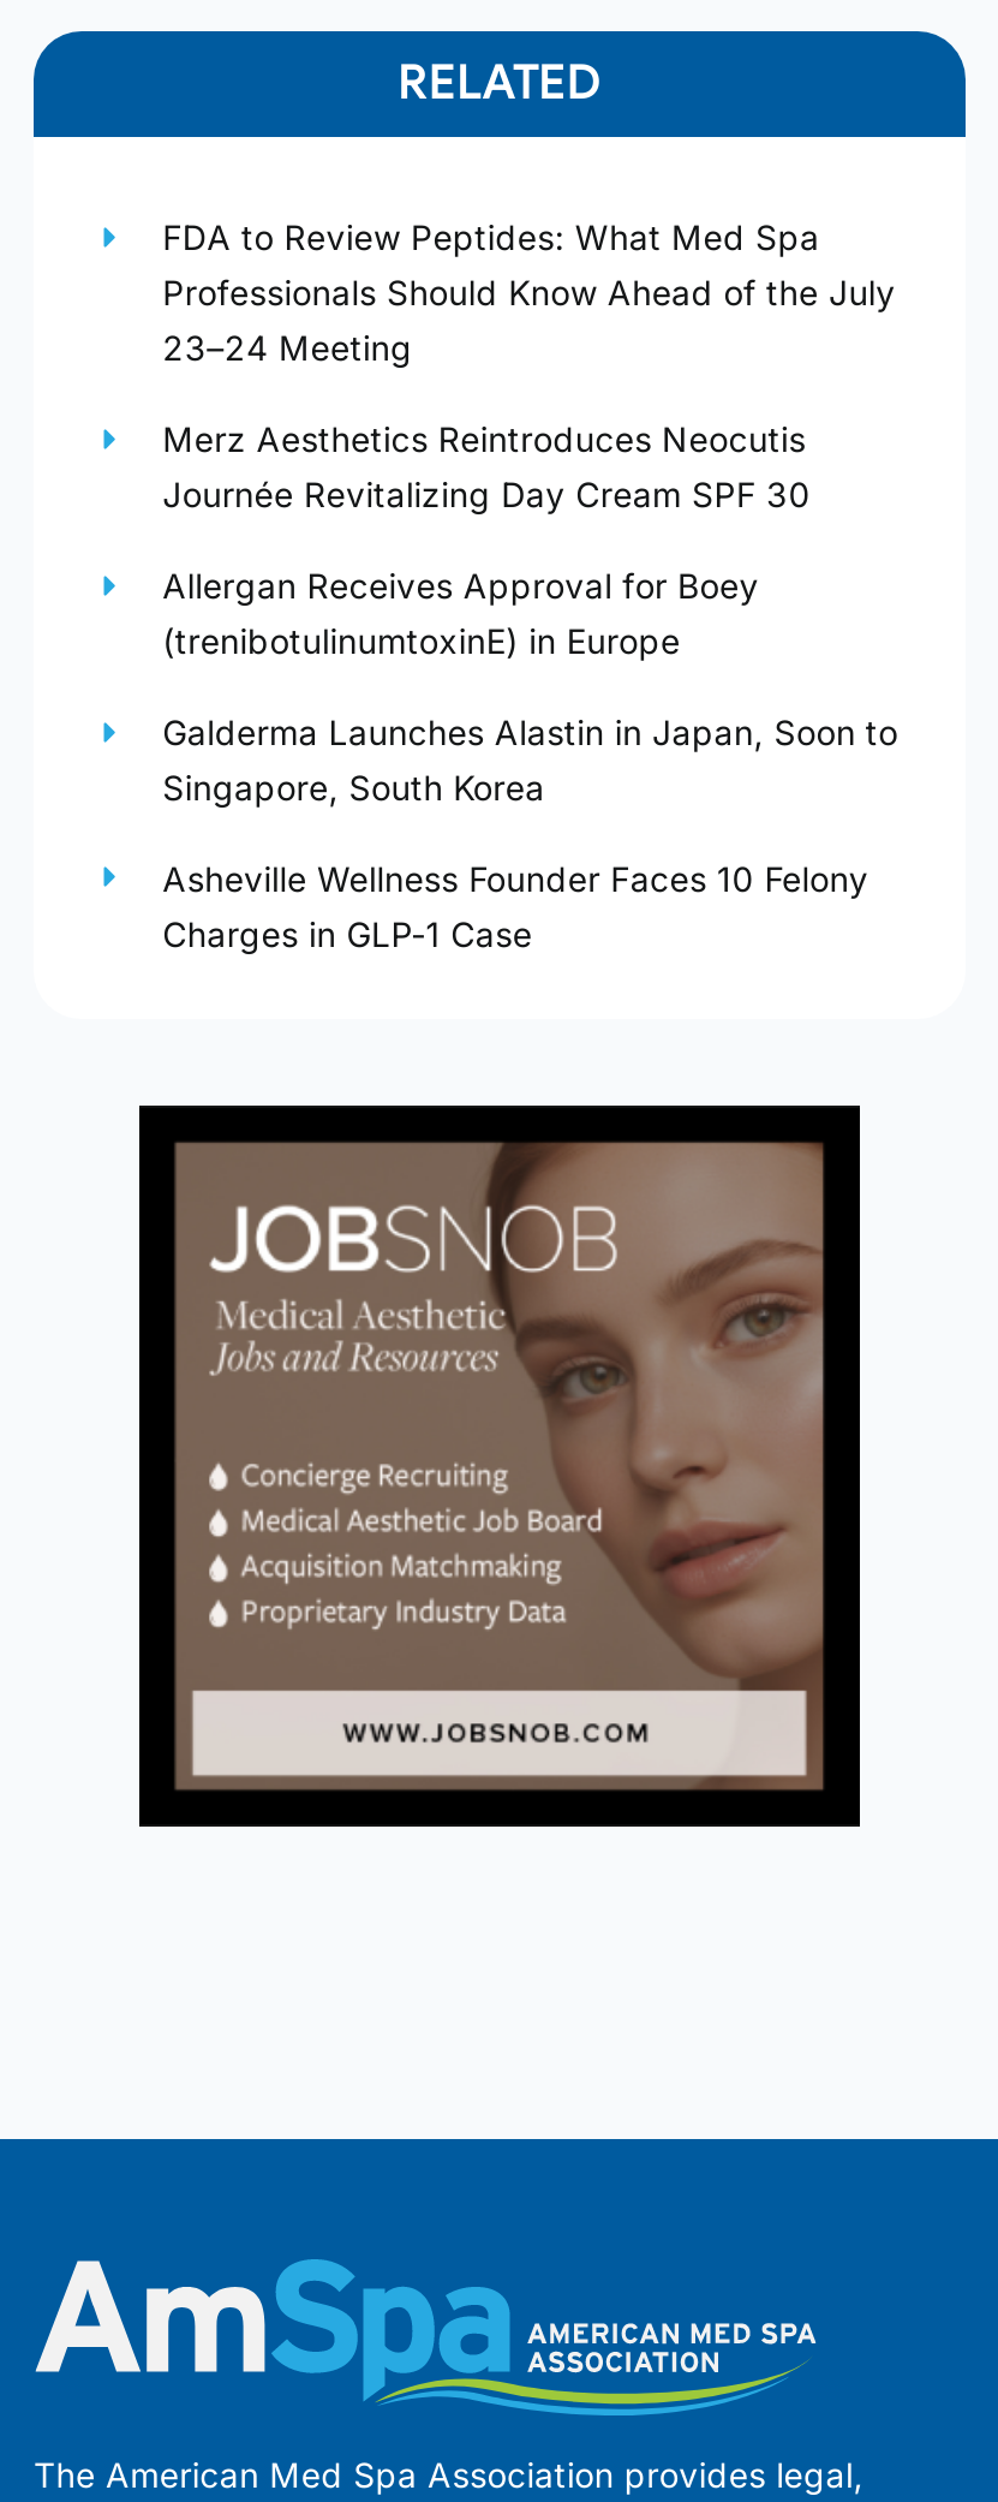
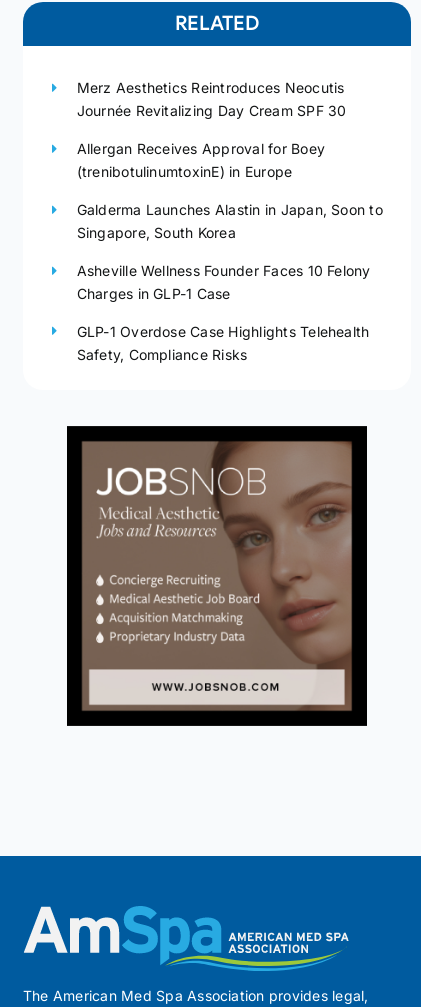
[162,216,896,368] FDA to Review Peptides: What Med Spa | Professionals Should Know Ahead of the July | 23–24 Meeting -> none
moved [162,418,898,953] -> [77,79,383,302]: Merz Aesthetics Reintroduces Neocutis | Journée Revitalizing Day Cream SPF 30 | Allergan Receives Approval for Boey | (trenibotulinumtoxinE) in Europe | Galderma Launches Alastin in Japan, Soon to | Singapore, South Korea | Asheville Wellness Founder Faces 10 Felony | Charges in GLP-1 Case
none -> [77,323,369,363] GLP-1 Overdose Case Highlights Telehealth | Safety, Compliance Risks

